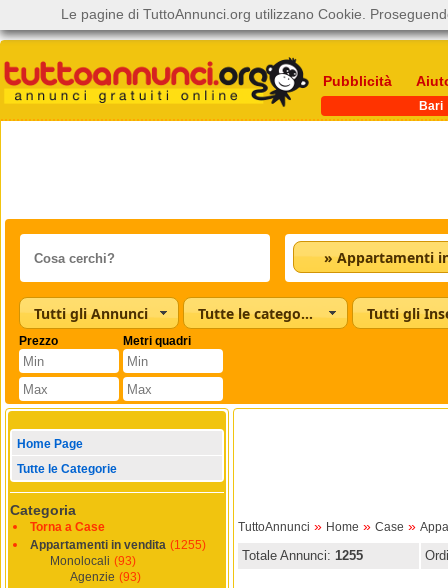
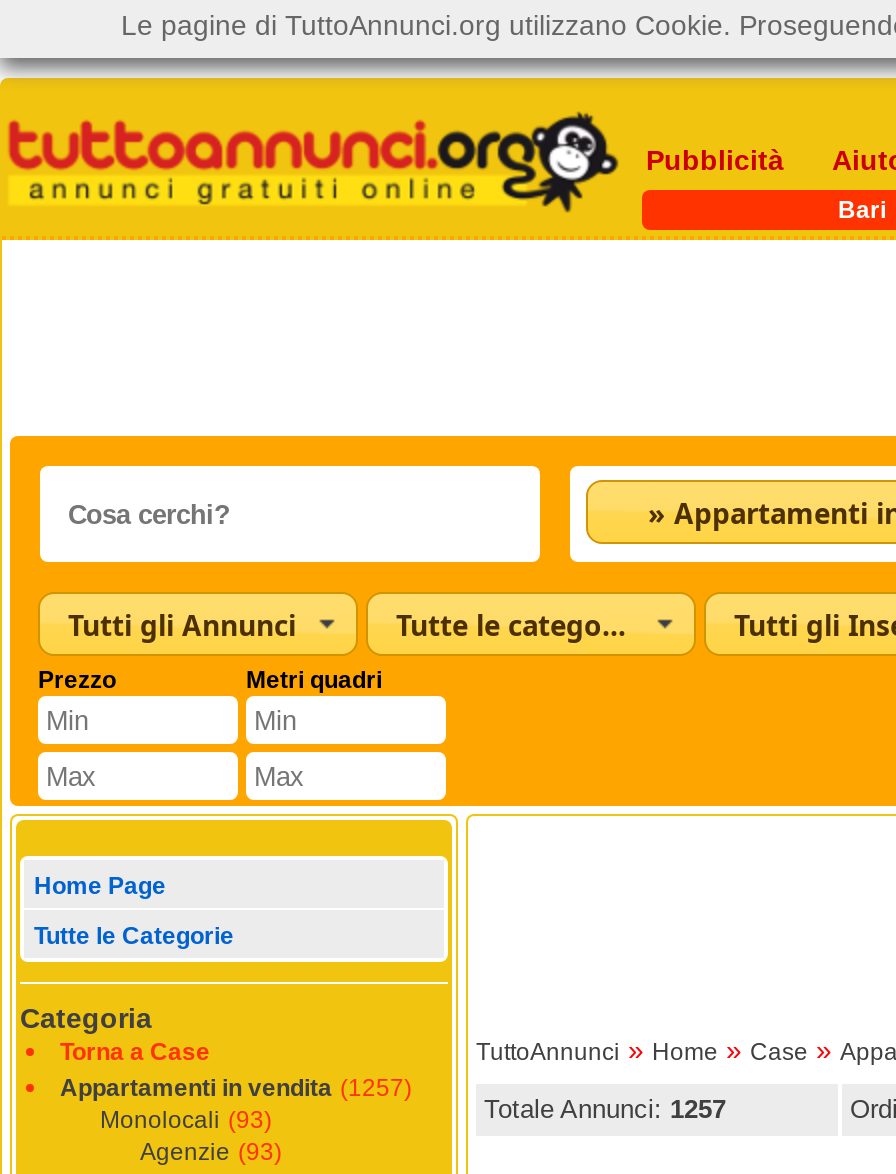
[30,538,206,552] Appartamenti in vendita (1255) -> [60,1074,412,1102] Appartamenti in vendita (1257)
[242,548,363,563] Totale Annunci: 1255 -> [484,1094,726,1124] Totale Annunci: 1257

